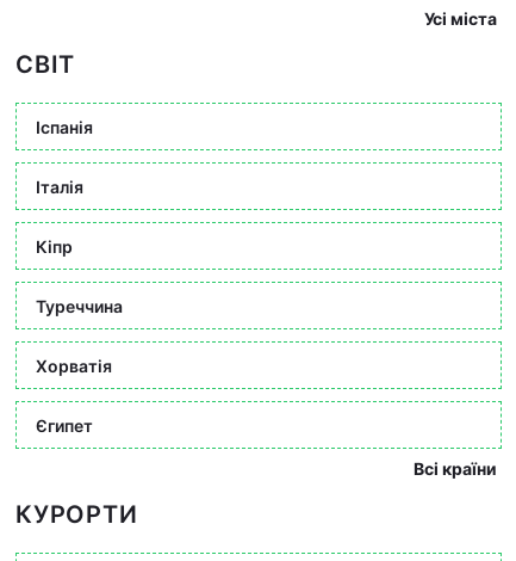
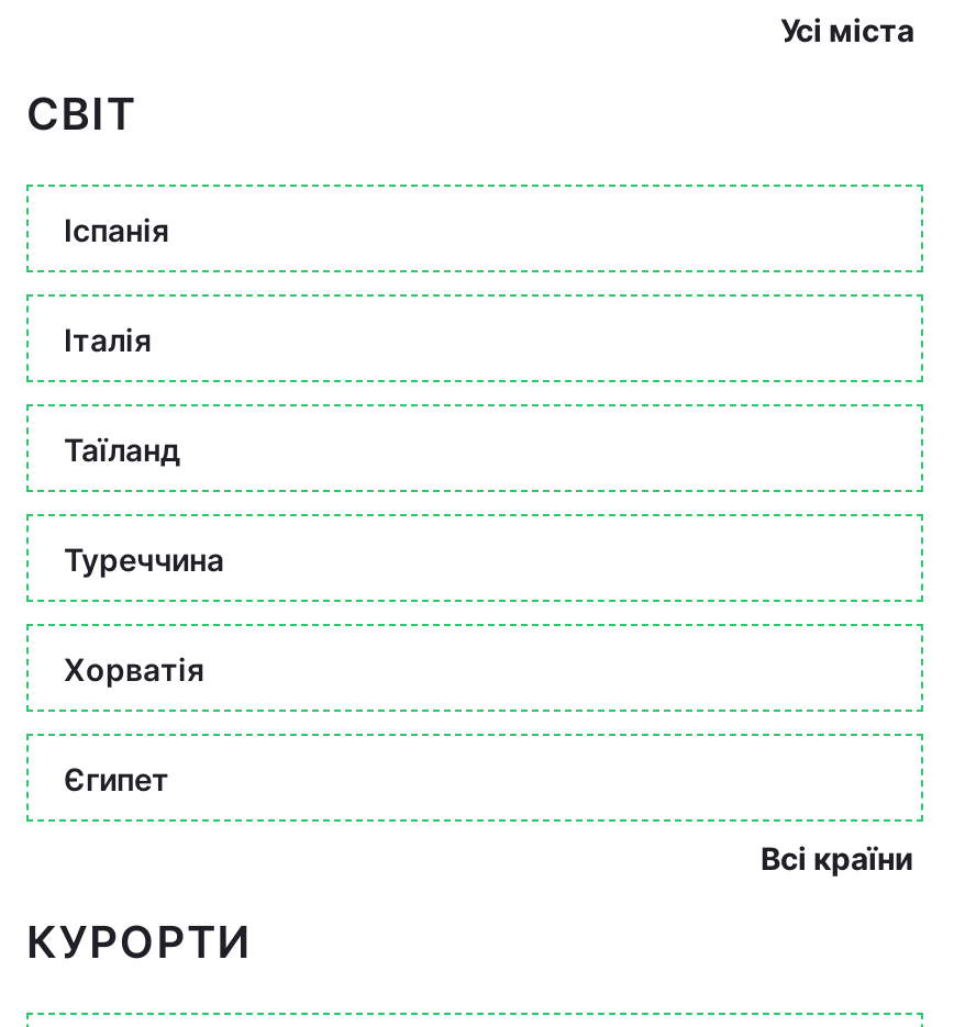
[36,236,73,256] Кіпр -> [64,429,180,467] Таїланд

